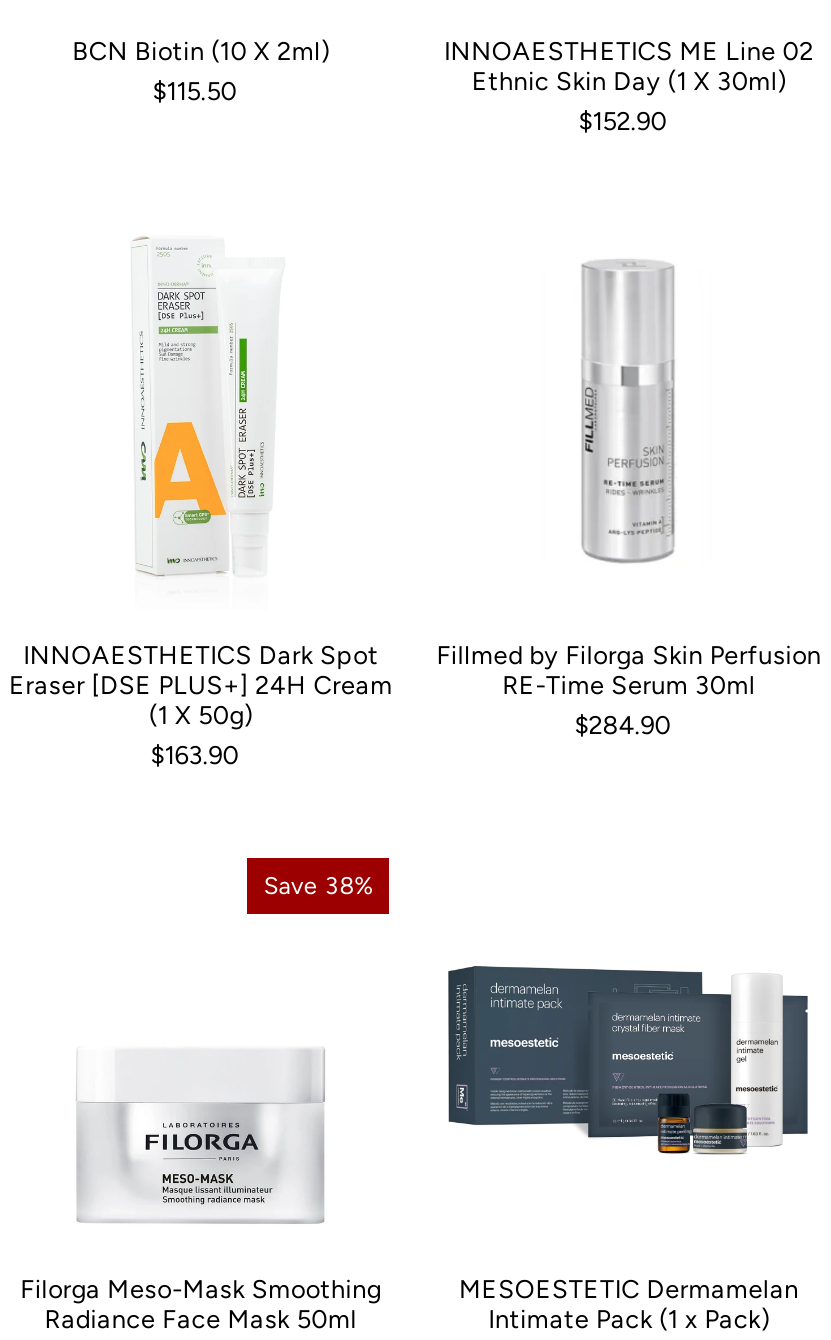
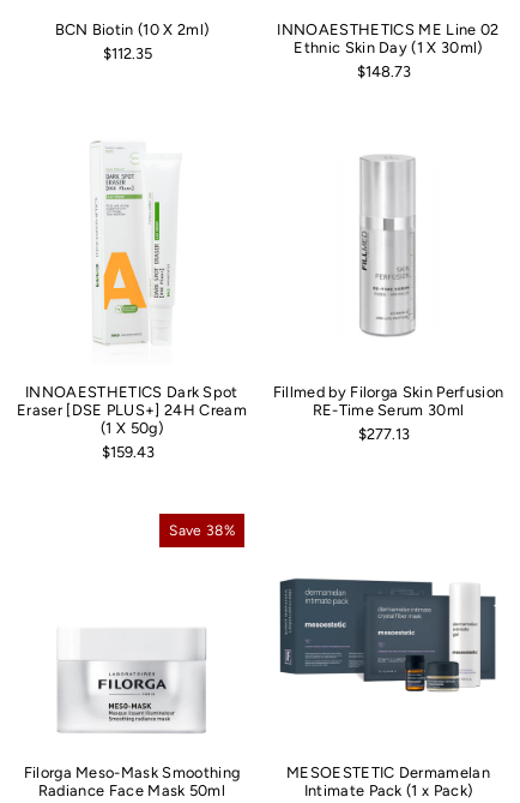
[153,77,237,107] $115.50 -> [103,45,152,63] $112.35
[579,107,667,137] $152.90 -> [357,63,411,81] $148.73
[575,711,671,741] $284.90 -> [359,425,410,443] $277.13
[151,741,239,771] $163.90 -> [102,443,154,461] $159.43

